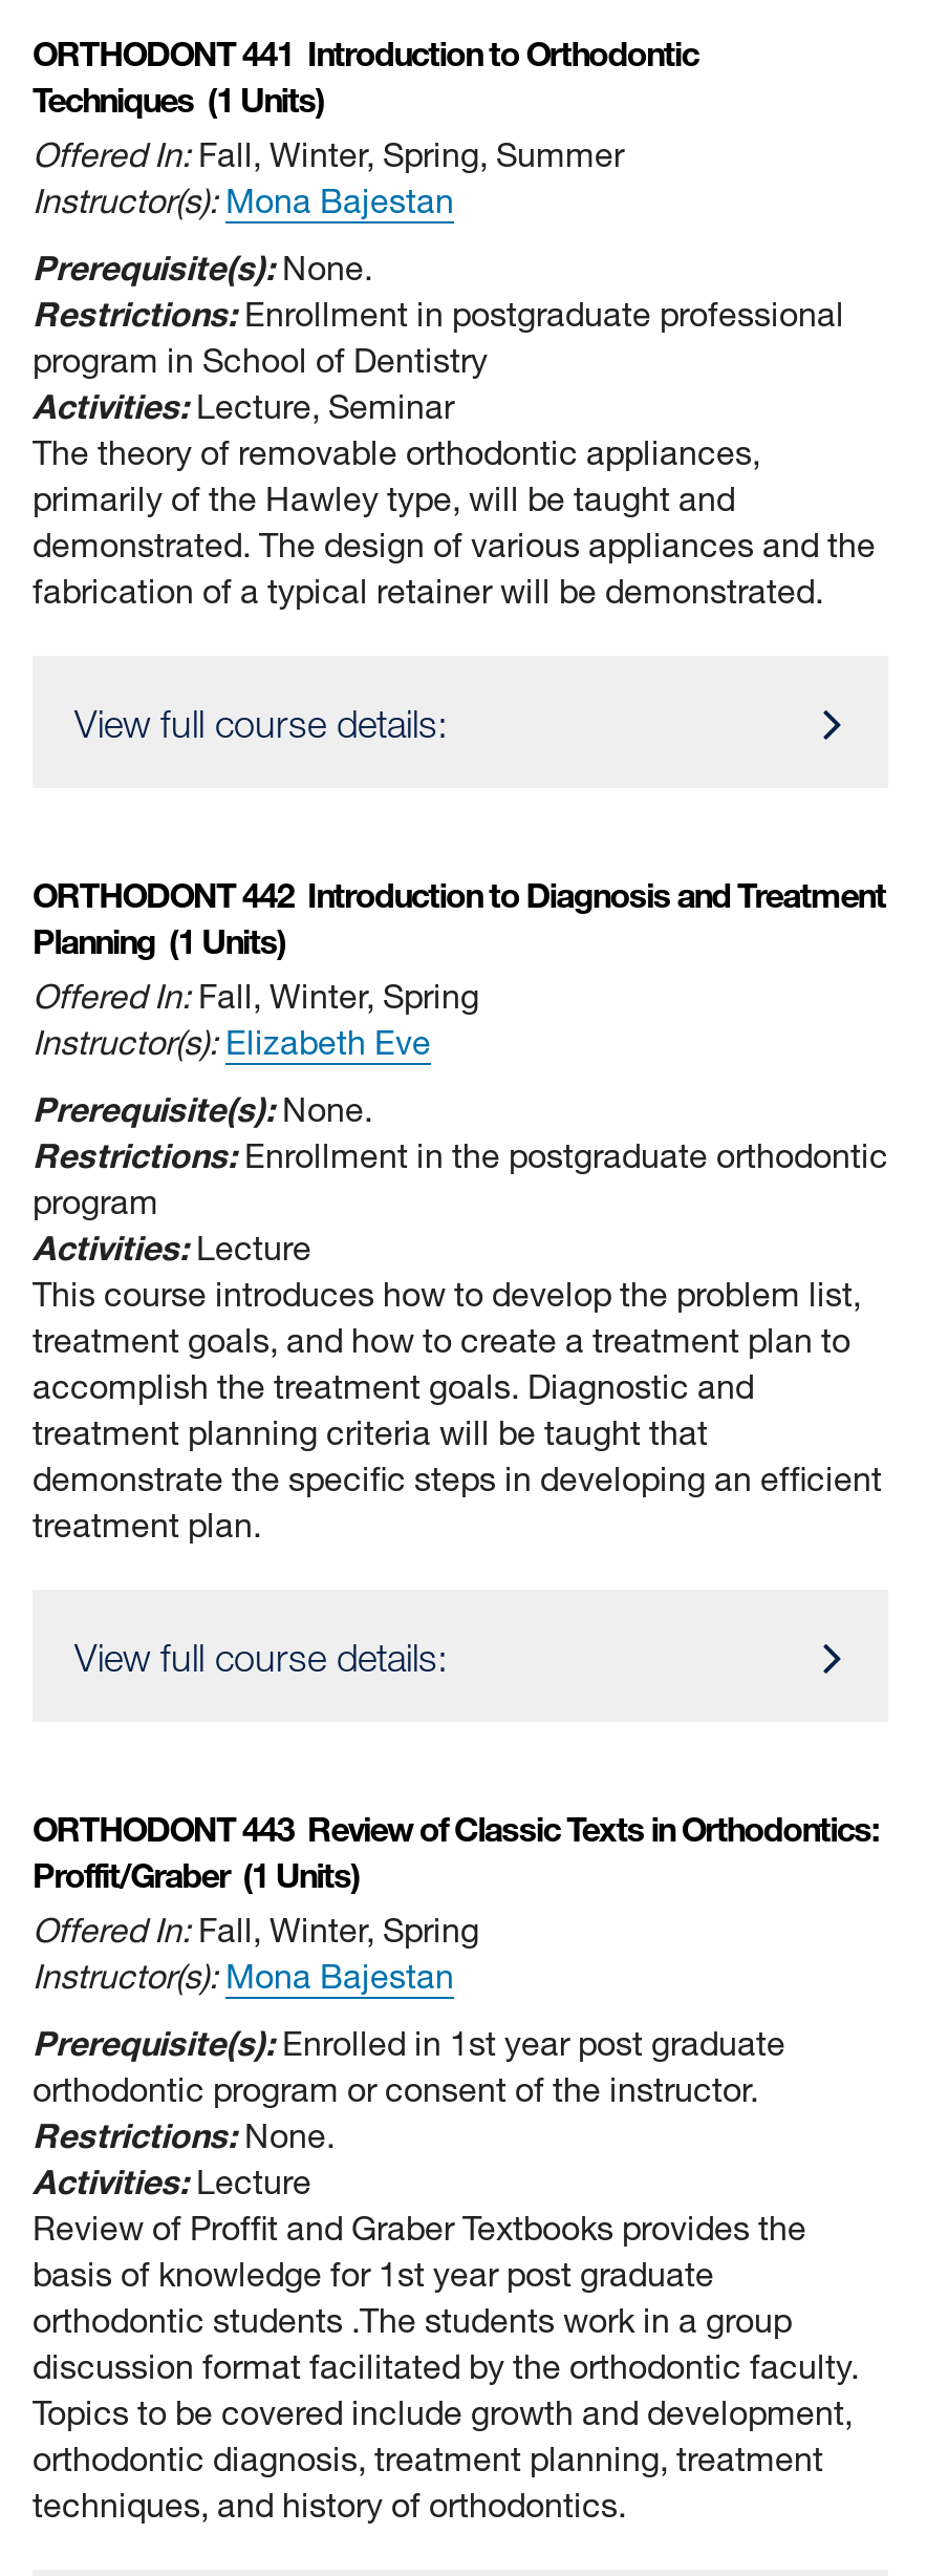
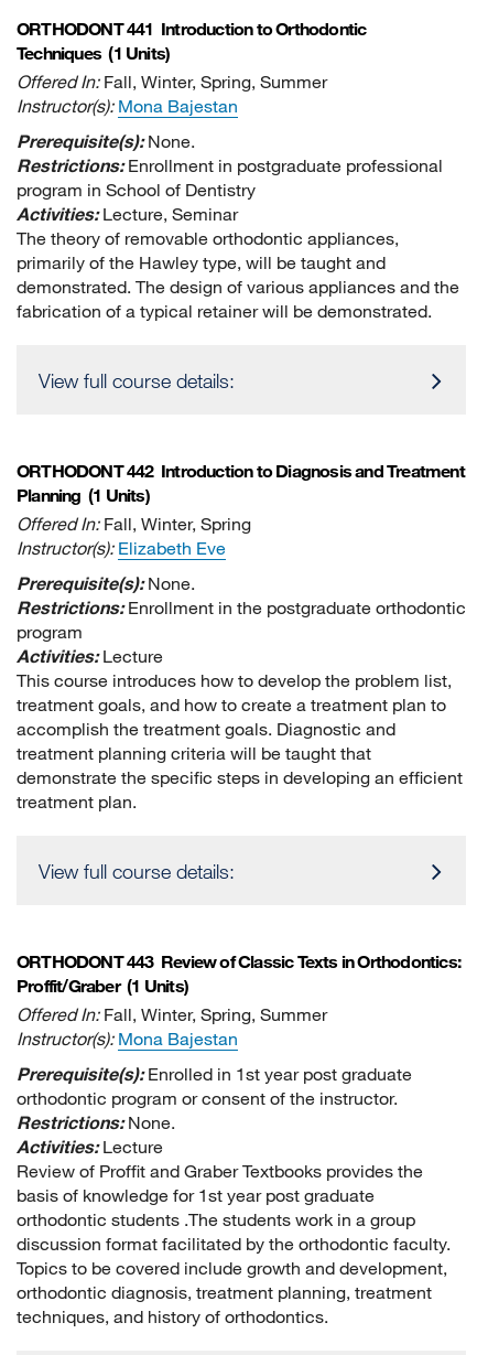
[33,1909,479,1951] Offered In: Fall, Winter, Spring -> [17,1003,327,1025] Offered In: Fall, Winter, Spring, Summer

